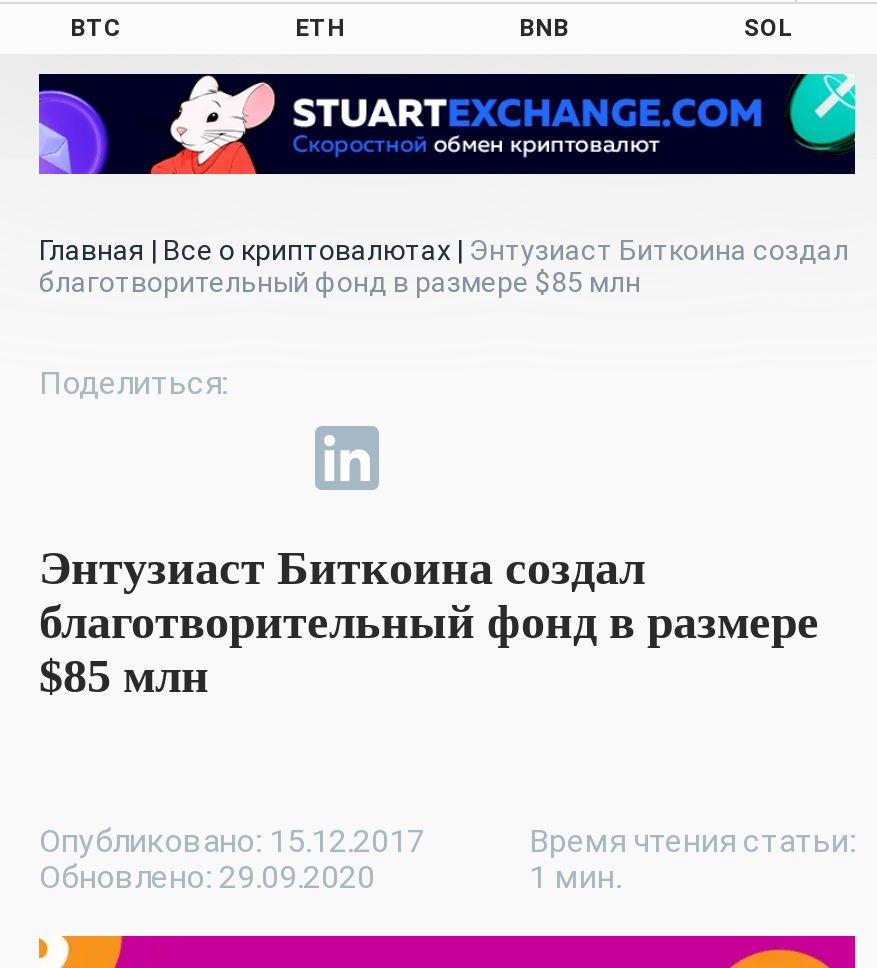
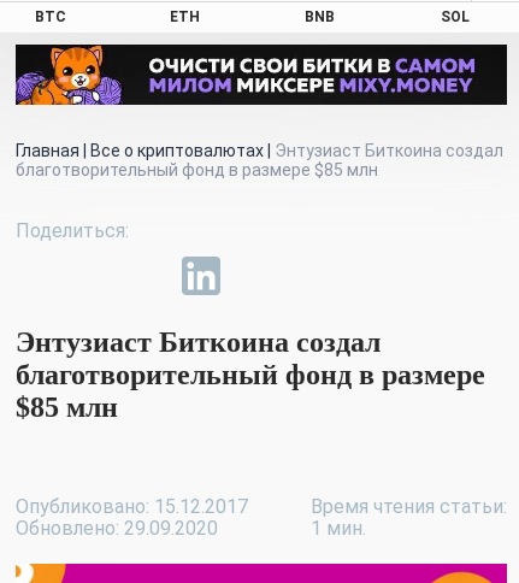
[37,72,857,176] [image] -> [14,43,508,106] [image]

